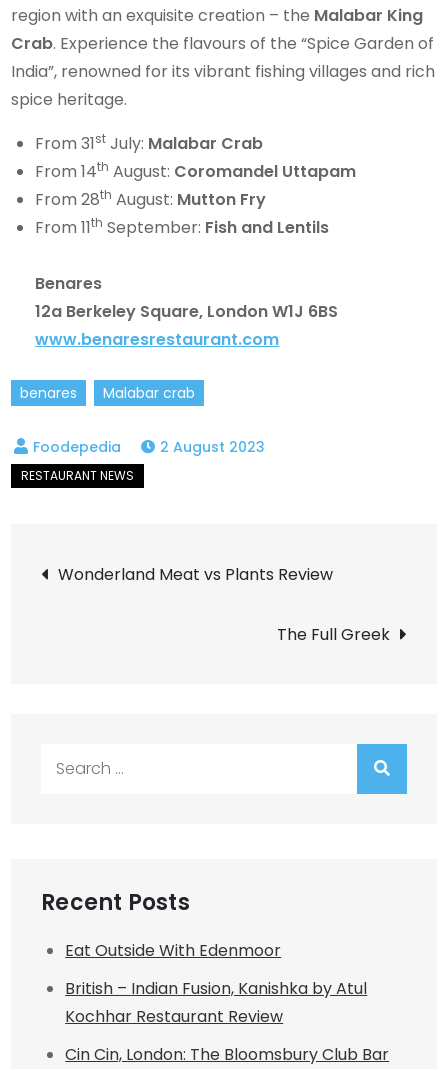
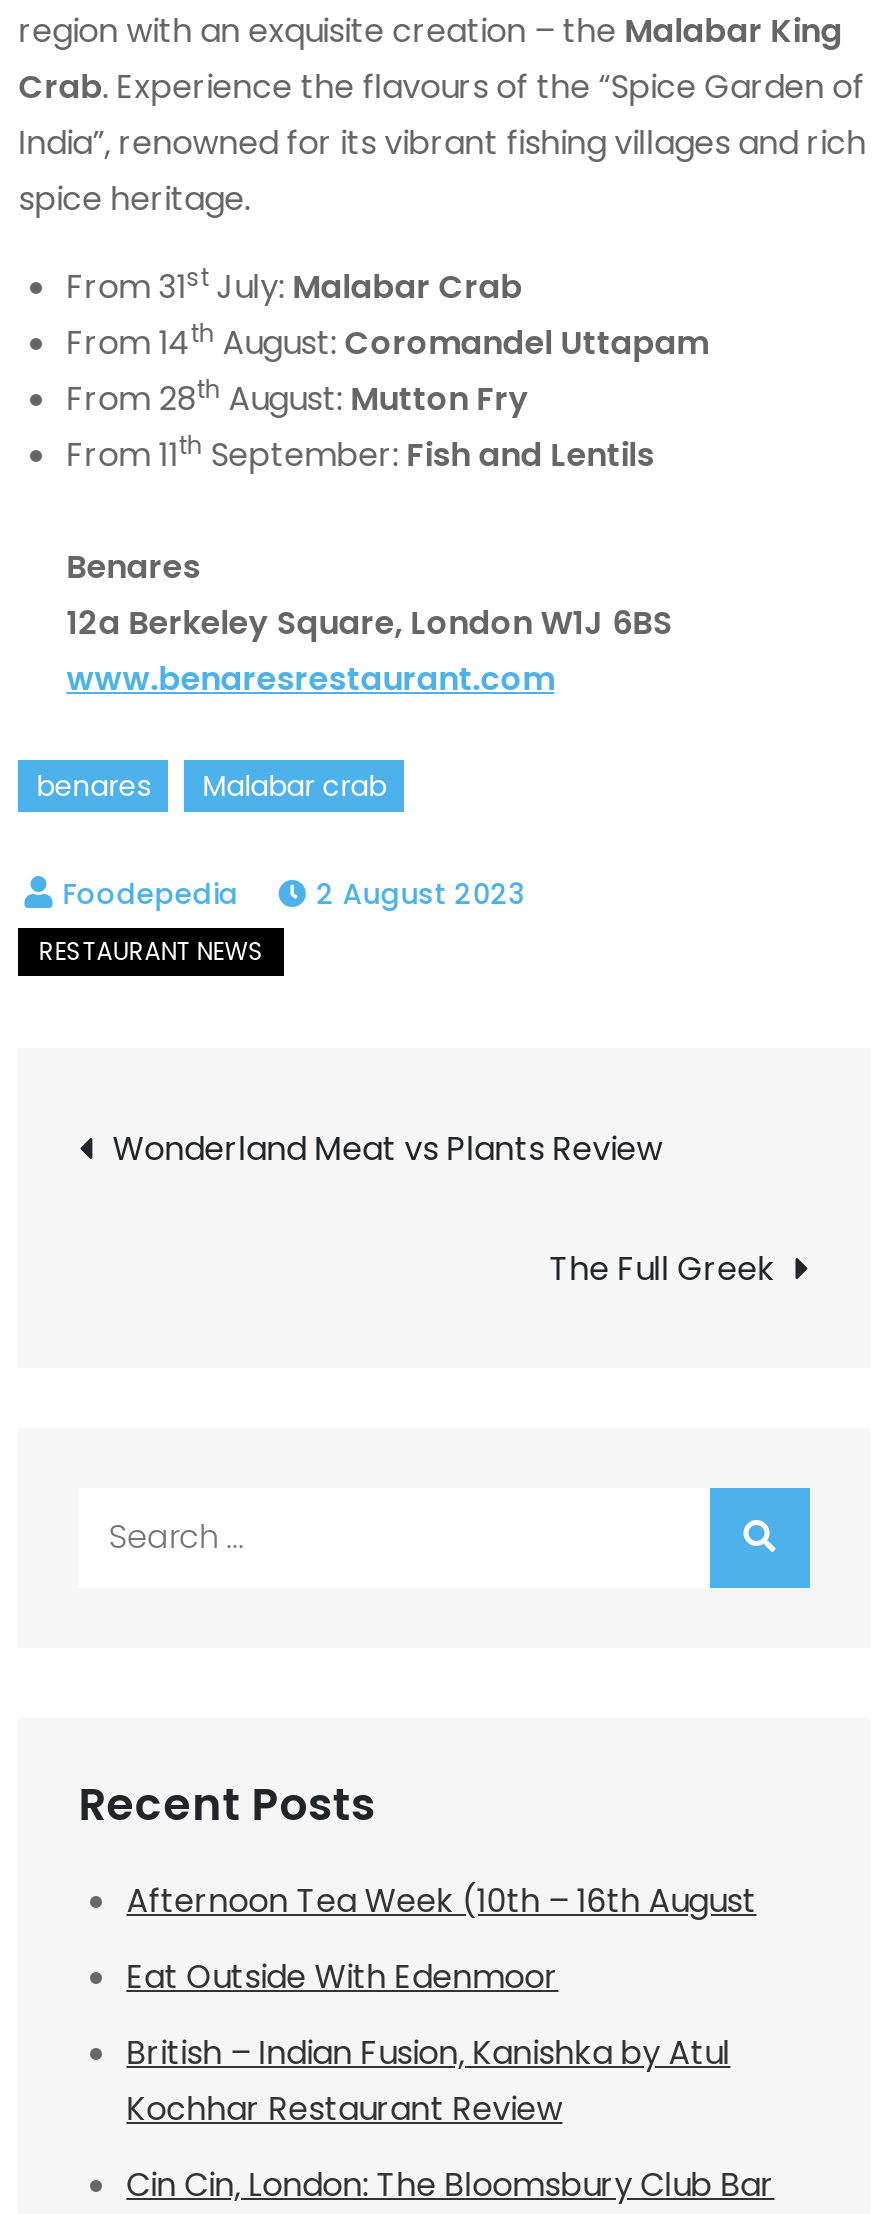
none -> [126,1877,756,1923] Afternoon Tea Week (10th – 16th August

